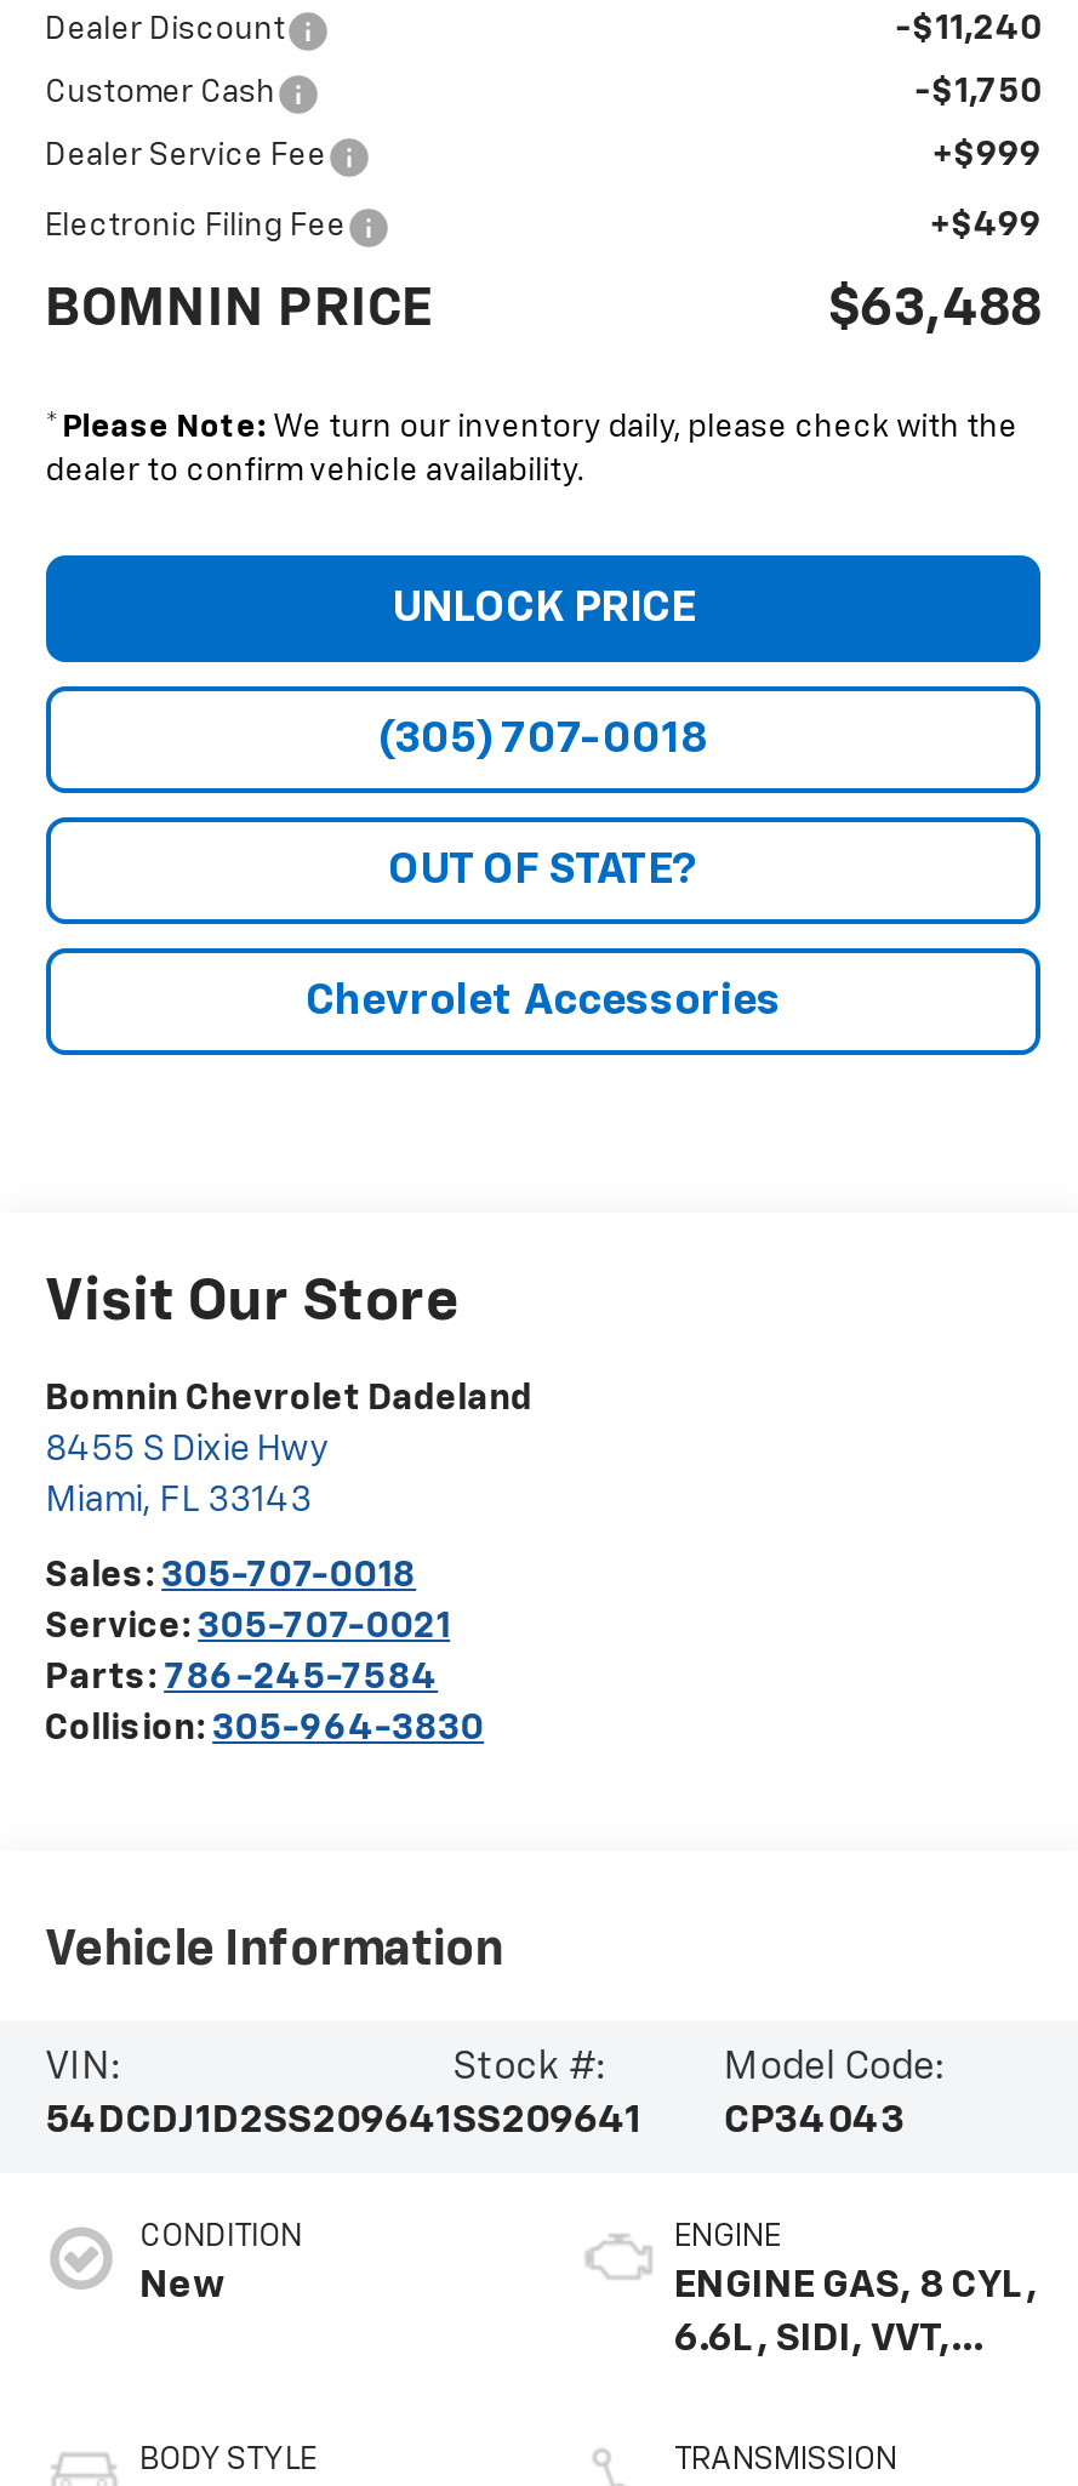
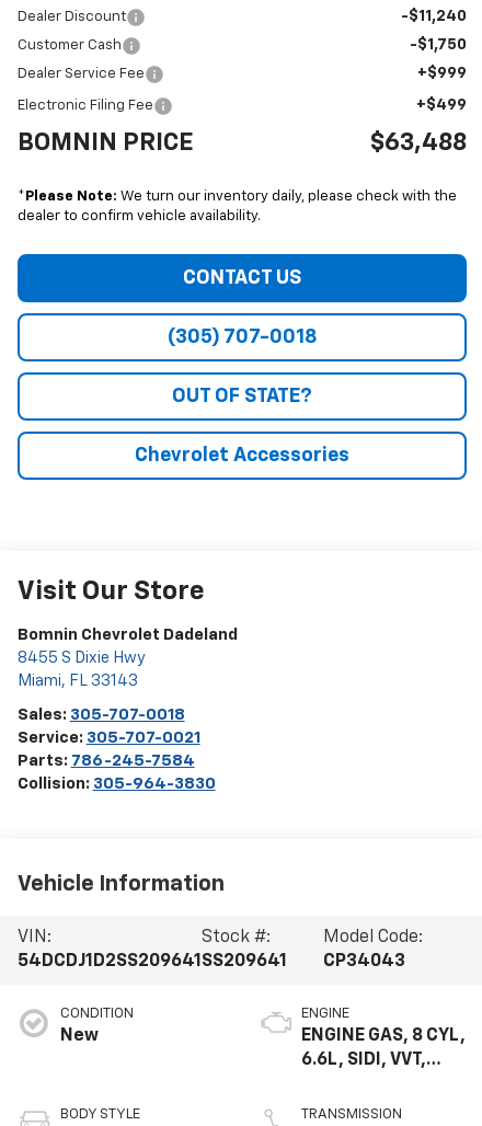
[392,587,695,631] UNLOCK PRICE -> [183,268,301,288] CONTACT US

